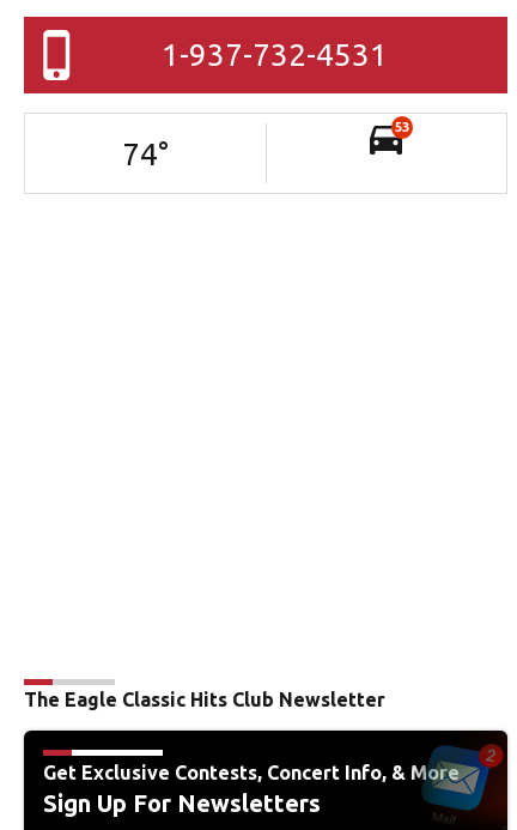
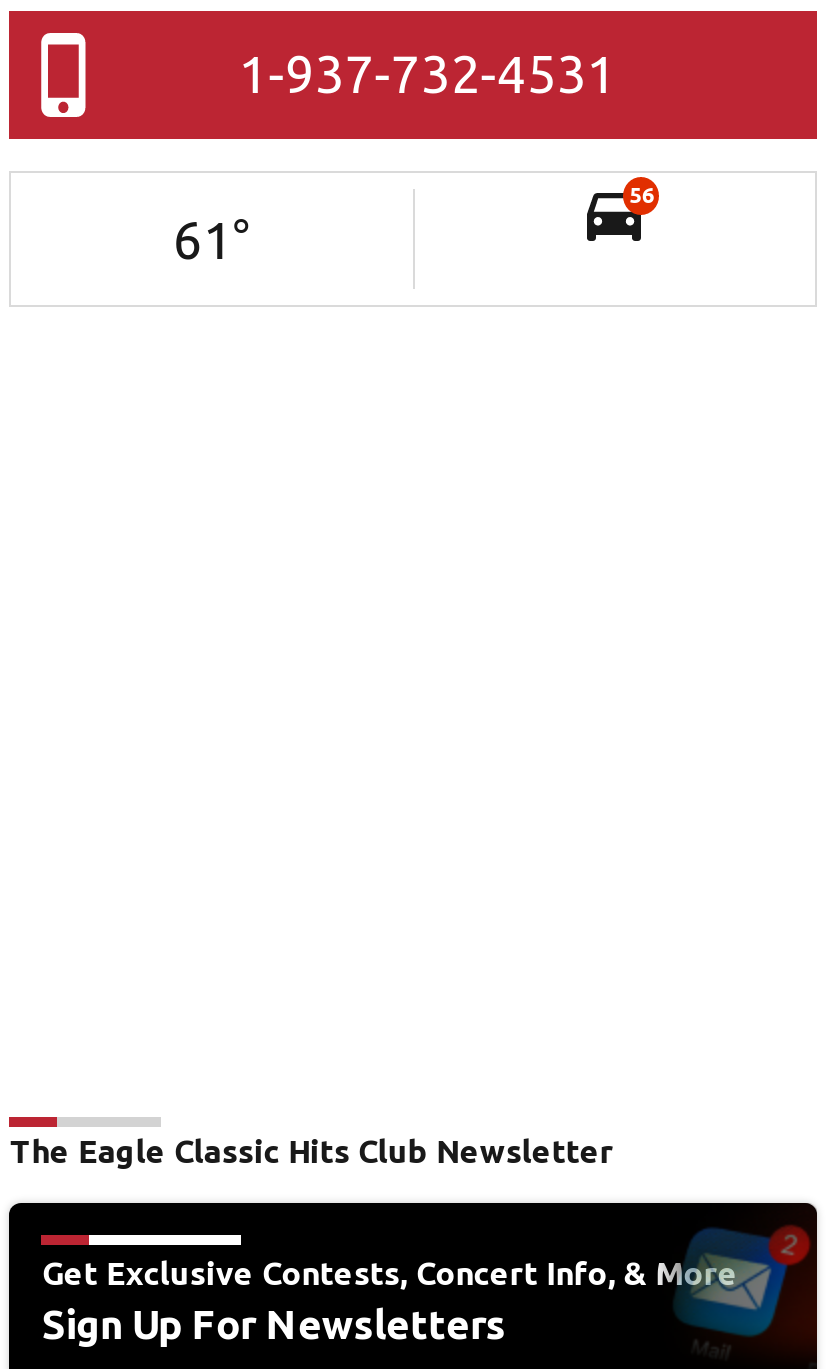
[395,120,410,134] 53 -> [630,183,654,207] 56
[122,136,169,171] 74 ° -> [173,210,251,268] 61 °

